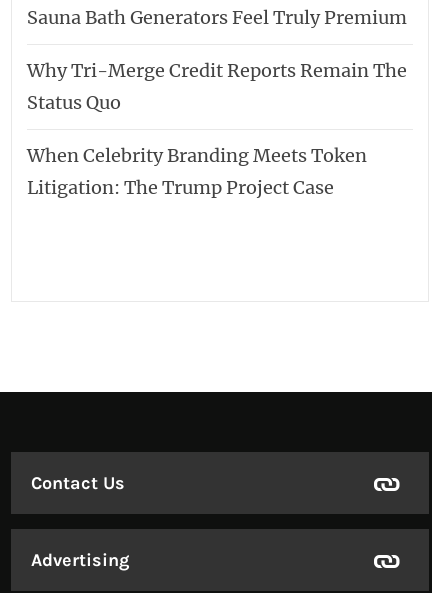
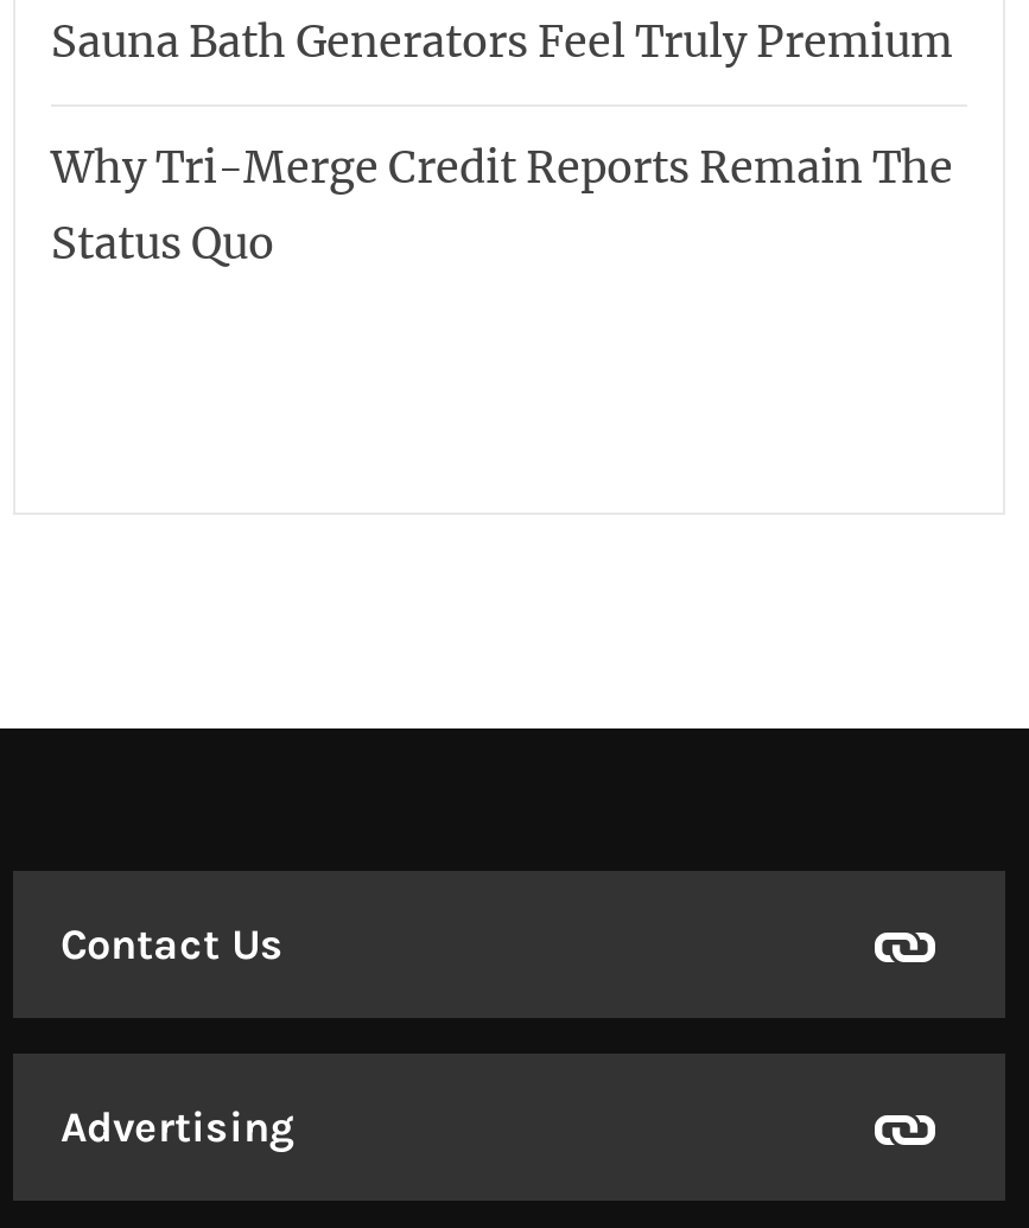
[27,144,367,199] When Celebrity Branding Meets Token | Litigation: The Trump Project Case -> none

